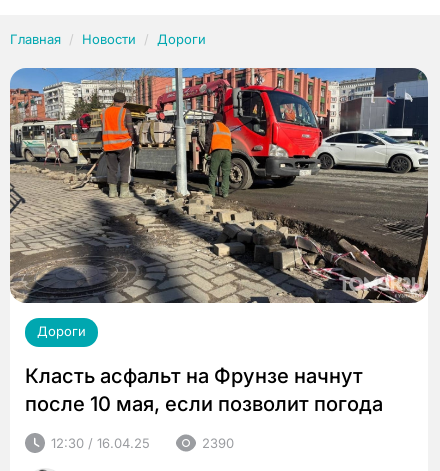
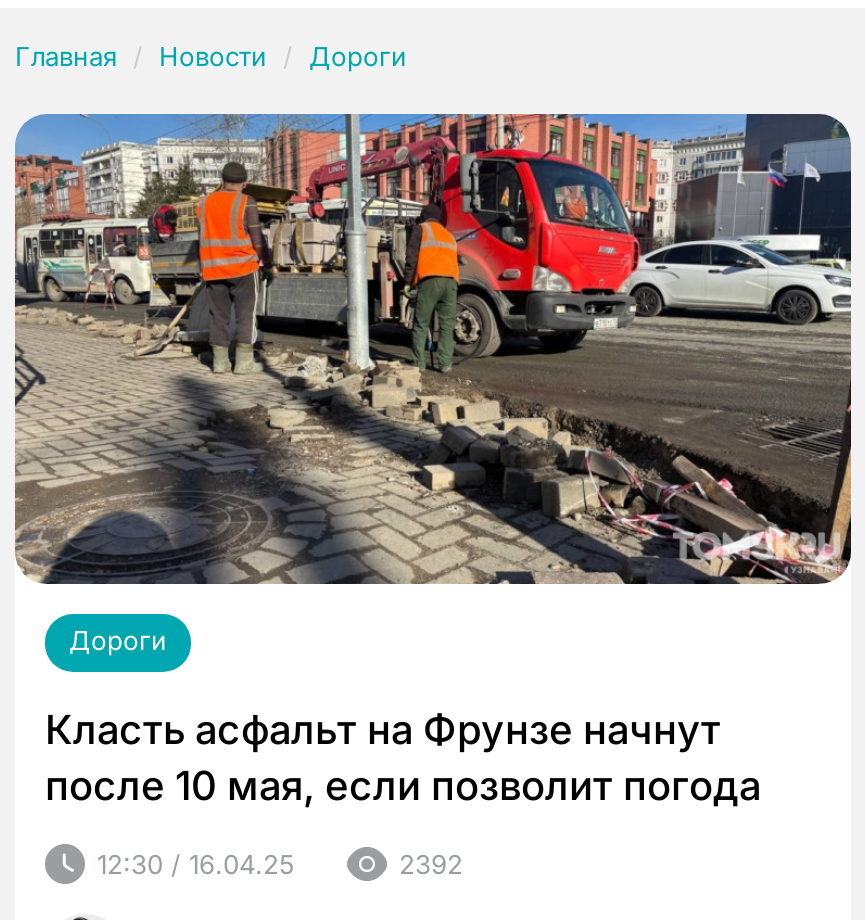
[202,435,234,451] 2390 -> [399,847,463,879] 2392

